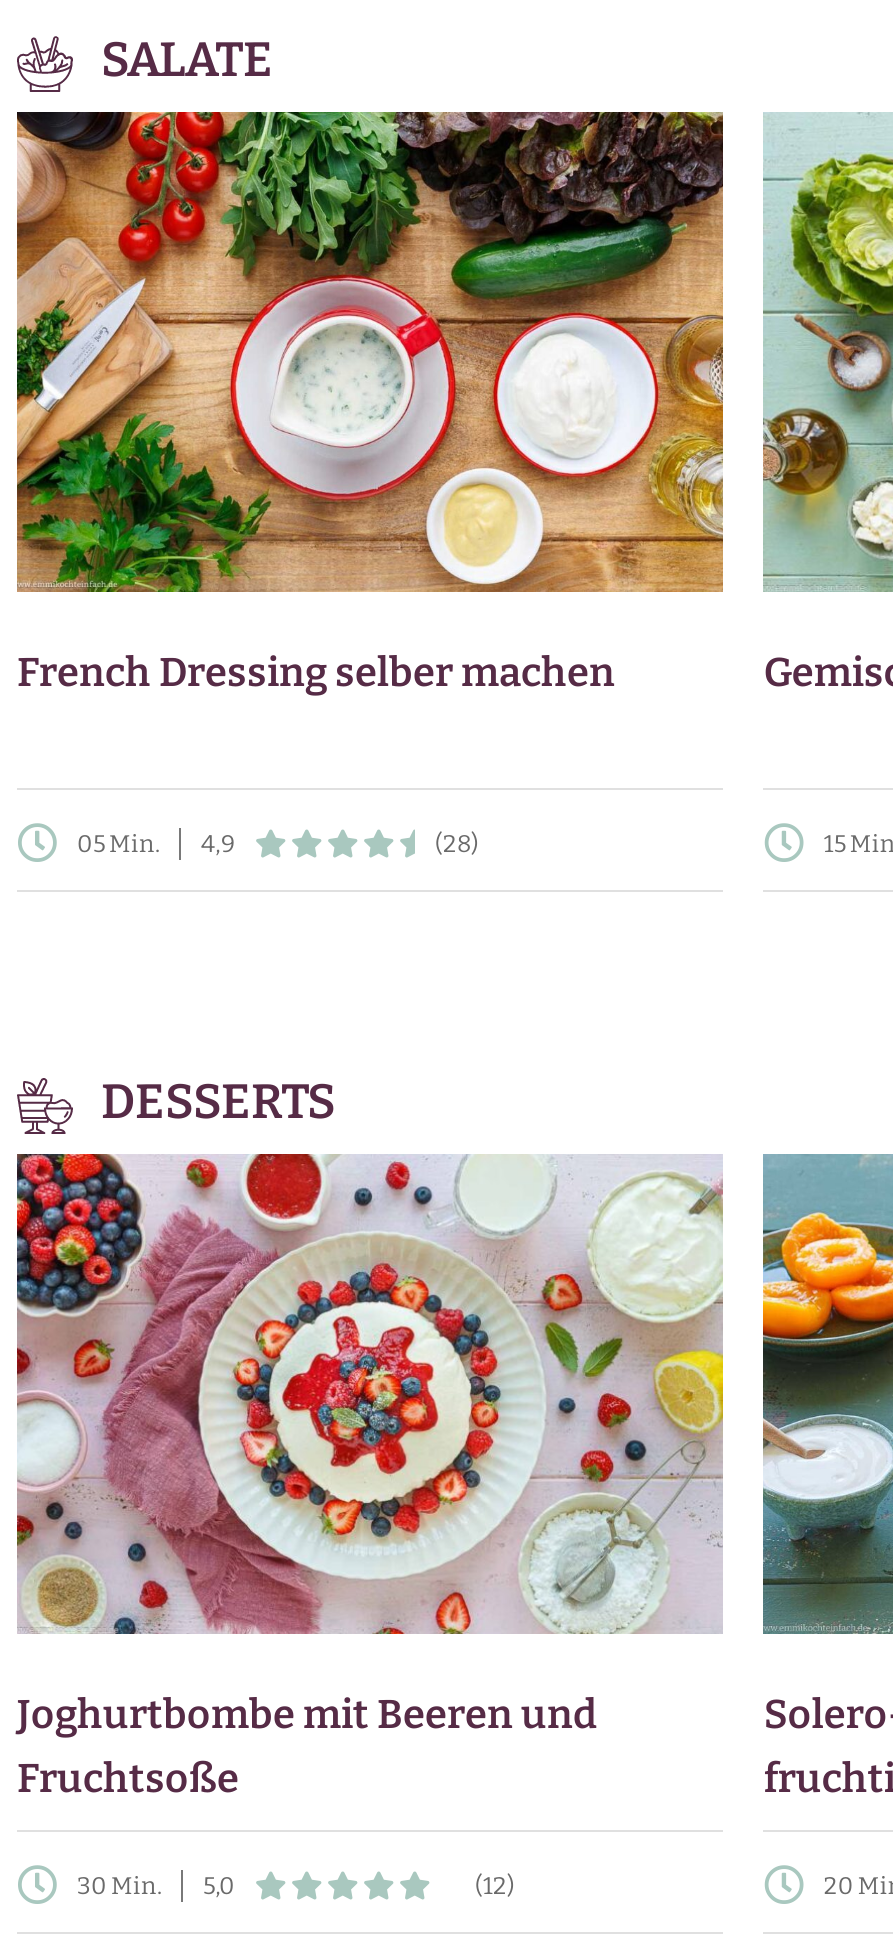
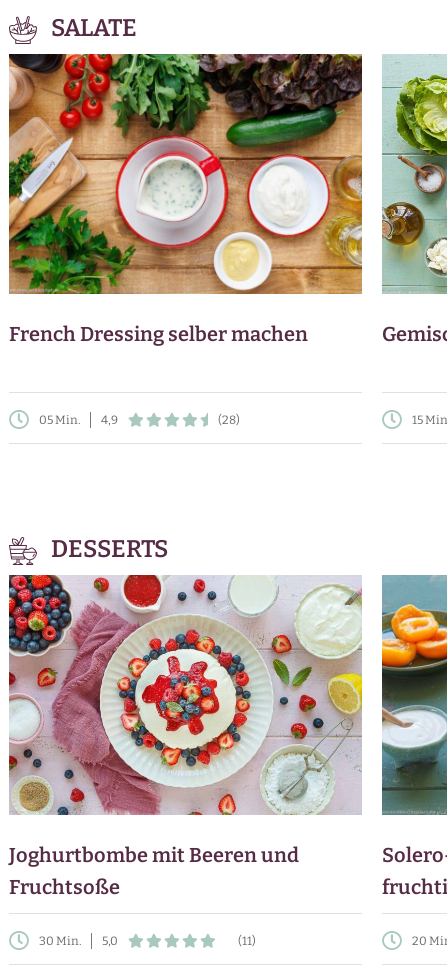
[475,1873,515,1901] (12) -> [238,934,256,948] (11)

